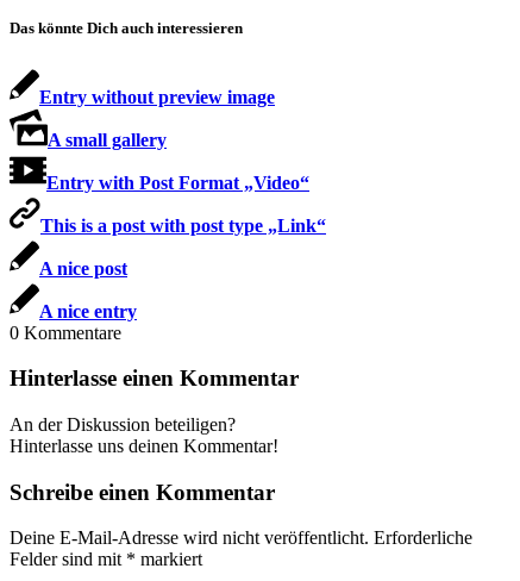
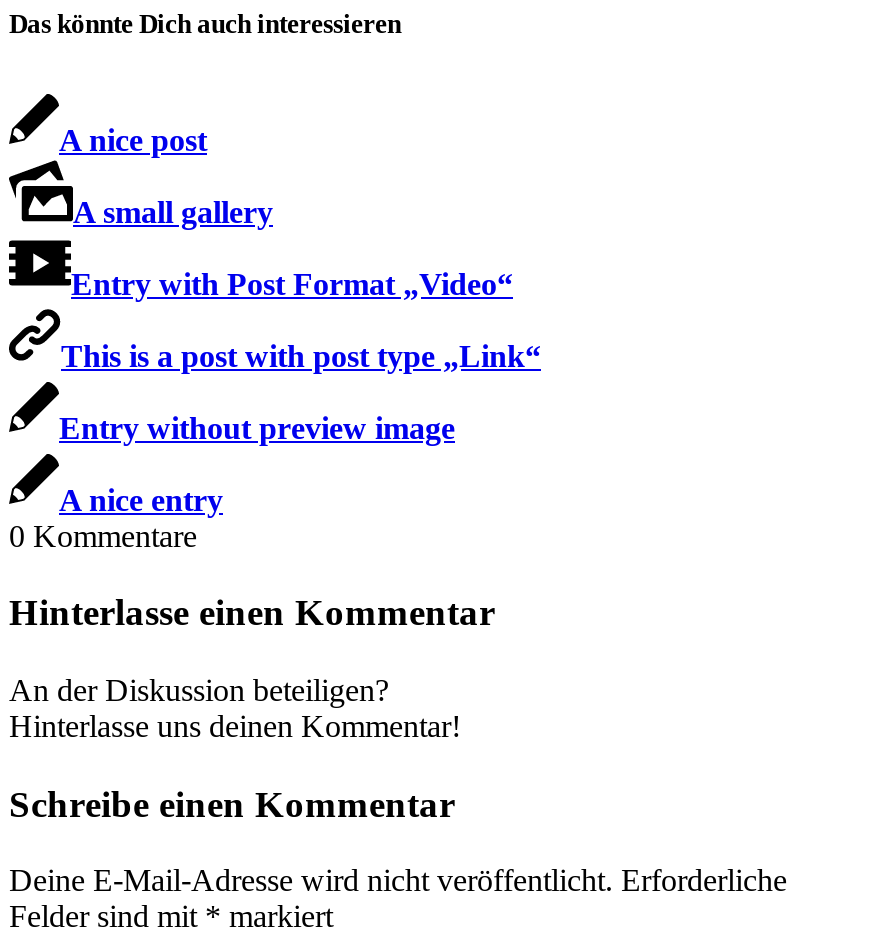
moved [39,86,275,107] -> [59,410,455,444]: Entry without preview image
moved [39,258,127,278] -> [59,122,207,156]: A nice post

